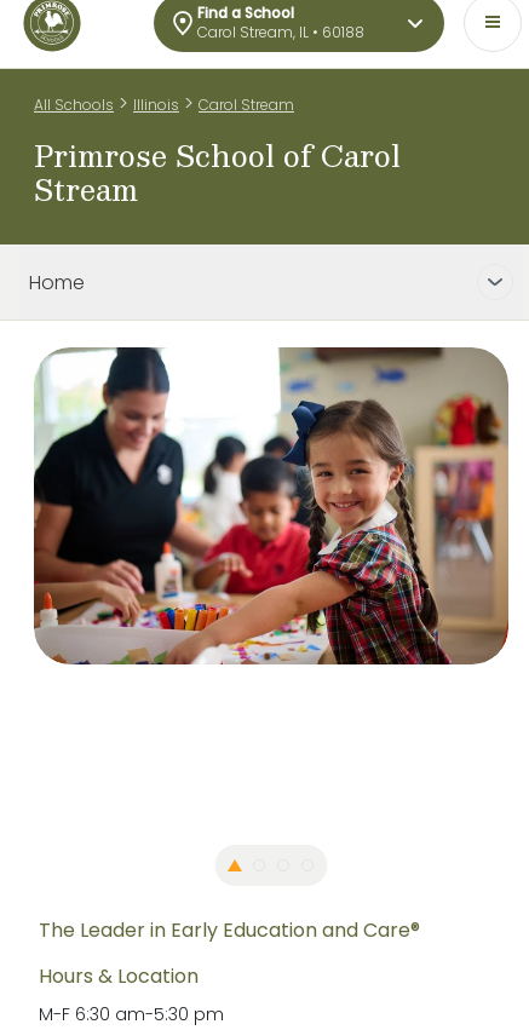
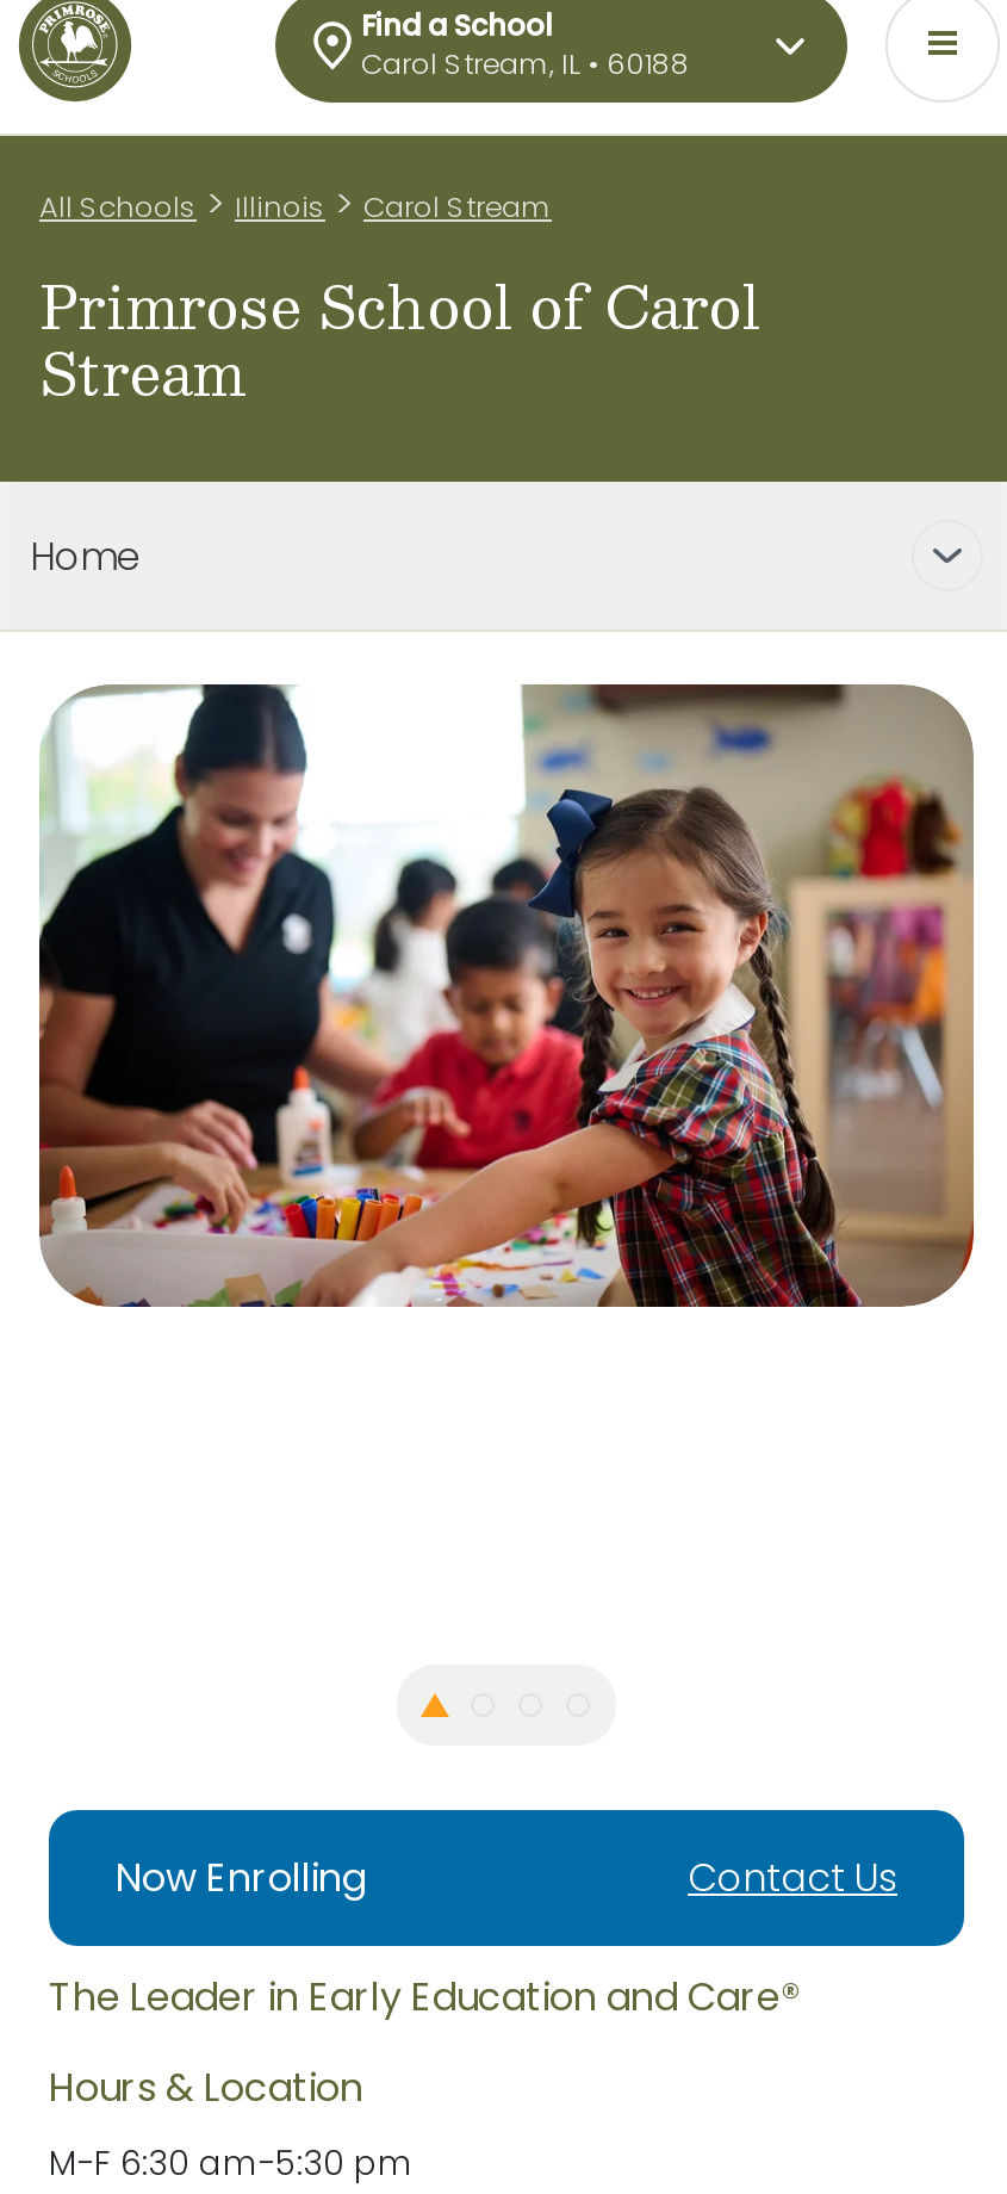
none -> [116,1849,897,1905] Now Enrolling | Contact Us

